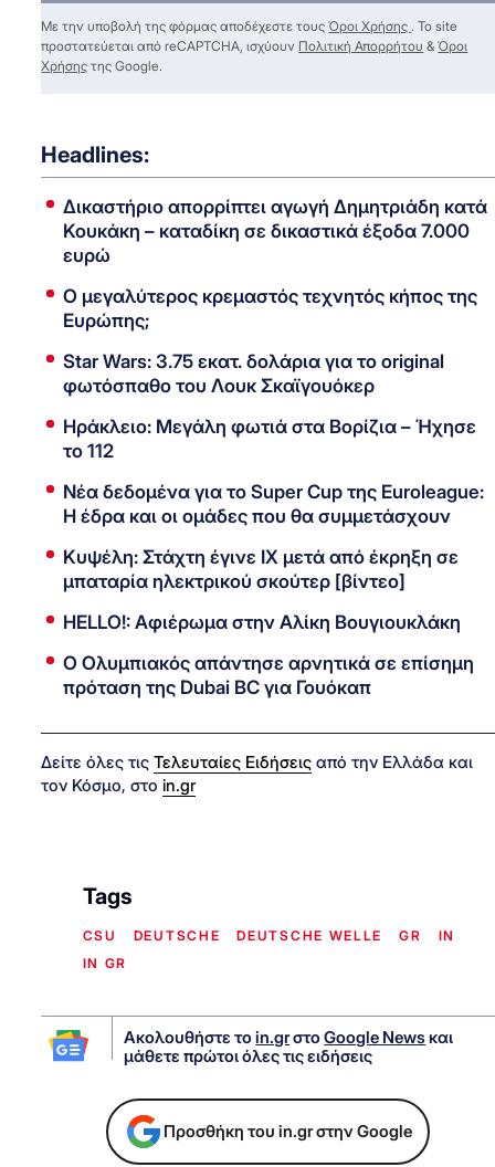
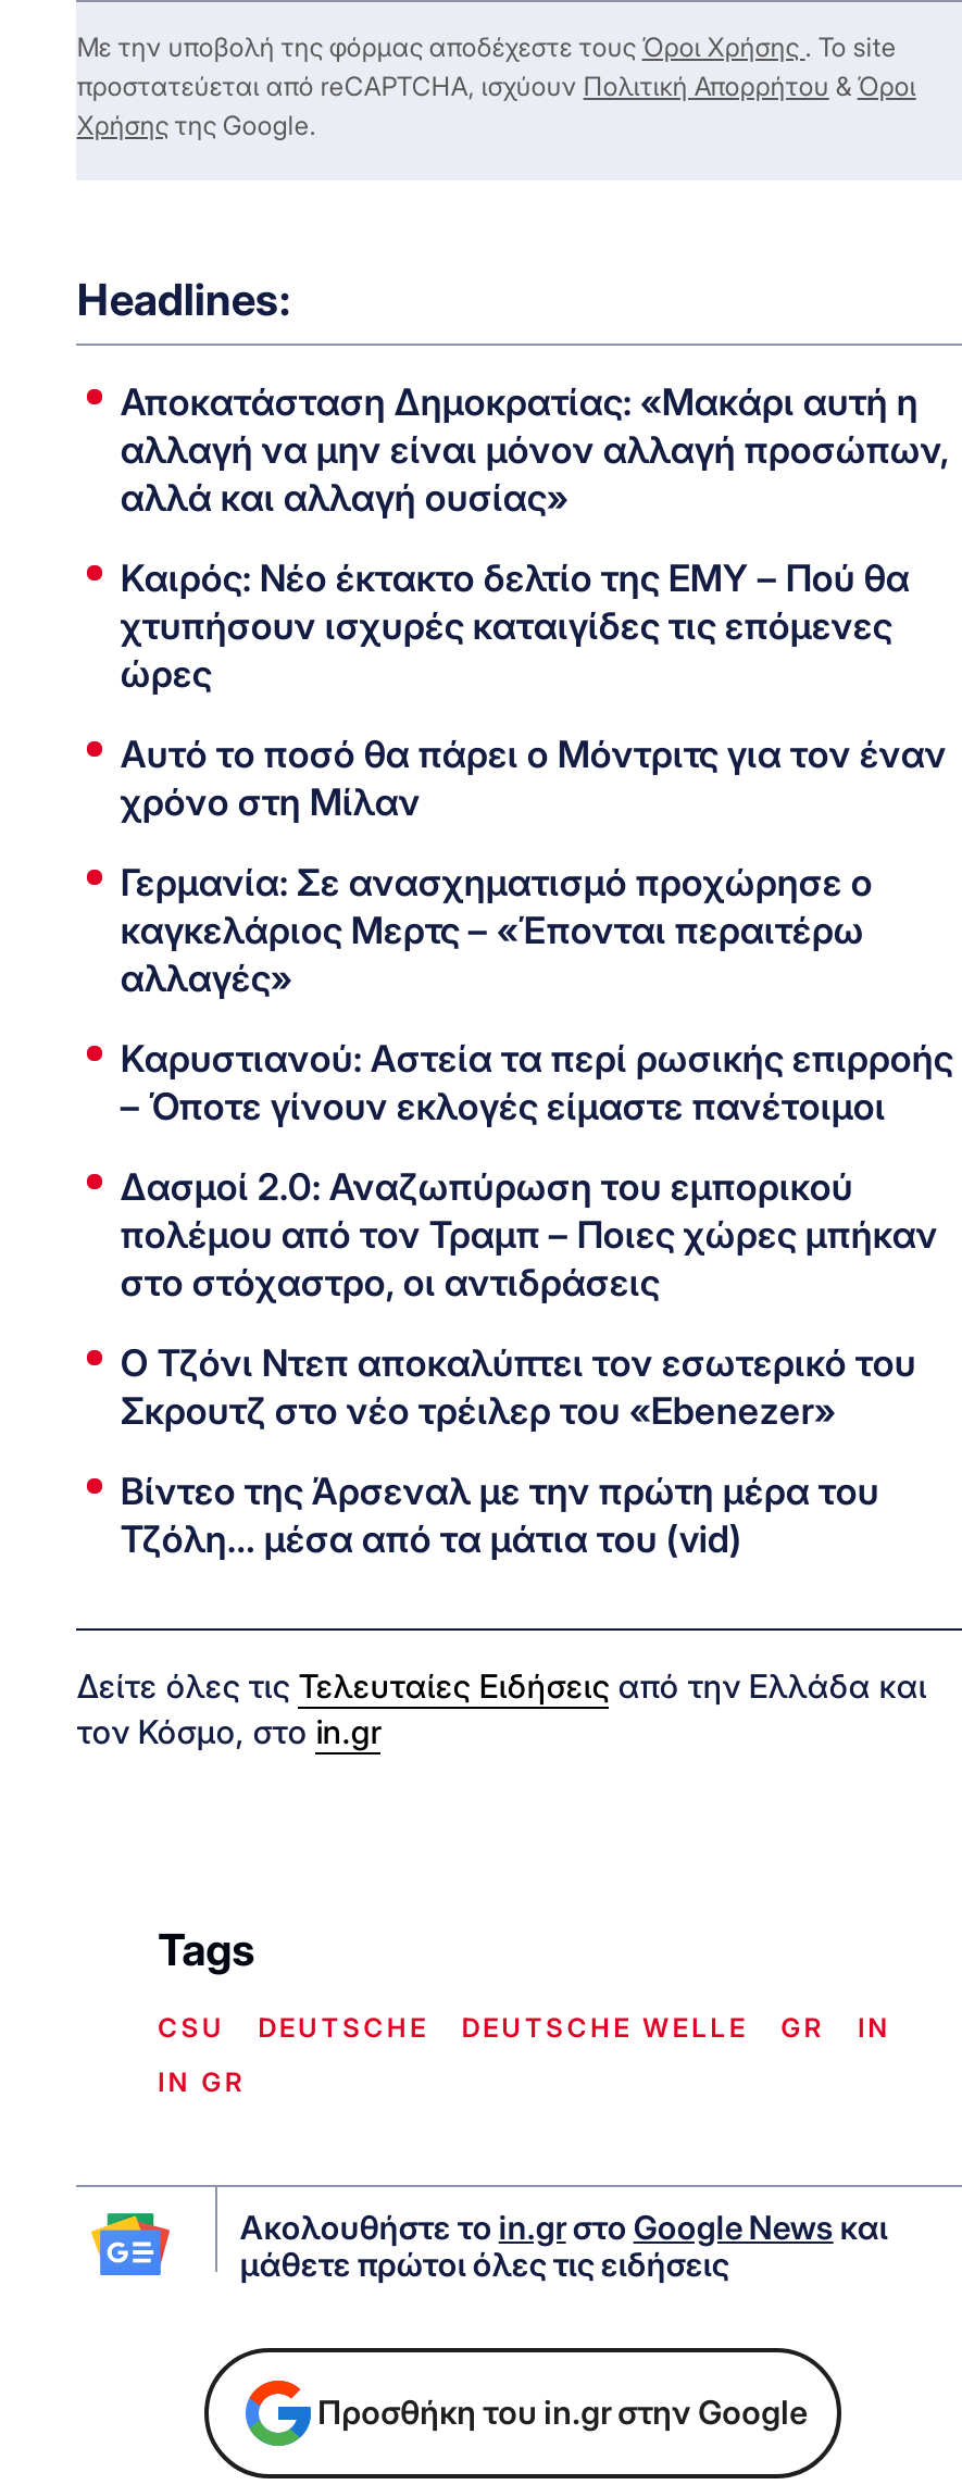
[63,195,488,266] Δικαστήριο απορρίπτει αγωγή Δημητριάδη κατά | Κουκάκη – καταδίκη σε δικαστικά έξοδα 7.000 | ευρώ -> [120,380,949,519] Αποκατάσταση Δημοκρατίας: «Μακάρι αυτή η | αλλαγή να μην είναι μόνον αλλαγή προσώπων, | αλλά και αλλαγή ουσίας»
[63,285,478,331] Ο μεγαλύτερος κρεμαστός τεχνητός κήπος της | Ευρώπης; -> [120,556,909,695] Καιρός: Νέο έκτακτο δελτίο της ΕΜΥ – Πού θα | χτυπήσουν ισχυρές καταιγίδες τις επόμενες | ώρες
[63,350,445,396] Star Wars: 3.75 εκατ. δολάρια για το original | φωτόσπαθο του Λουκ Σκαϊγουόκερ -> [120,732,946,823] Αυτό το ποσό θα πάρει ο Μόντριτς για τον έναν | χρόνο στη Μίλαν
[63,415,477,462] Ηράκλειο: Μεγάλη φωτιά στα Βορίζια – Ήχησε | το 112 -> [120,860,872,999] Γερμανία: Σε ανασχηματισμό προχώρησε ο | καγκελάριος Μερτς – «Έπονται περαιτέρω | αλλαγές»
[63,480,484,527] Νέα δεδομένα για το Super Cup της Euroleague: | Η έδρα και οι ομάδες που θα συμμετάσχουν -> [120,1036,953,1128] Καρυστιανού: Αστεία τα περί ρωσικής επιρροής | – Όποτε γίνουν εκλογές είμαστε πανέτοιμοι
[63,546,459,592] Κυψέλη: Στάχτη έγινε ΙΧ μετά από έκρηξη σε | μπαταρία ηλεκτρικού σκούτερ [βίντεο] -> [120,1165,938,1304] Δασμοί 2.0: Αναζωπύρωση του εμπορικού | πολέμου από τον Τραμπ – Ποιες χώρες μπήκαν | στο στόχαστρο, οι αντιδράσεις
[63,611,461,633] HELLO!: Αφιέρωμα στην Αλίκη Βουγιουκλάκη -> [120,1341,916,1432] Ο Τζόνι Ντεπ αποκαλύπτει τον εσωτερικό του | Σκρουτζ στο νέο τρέιλερ του «Ebenezer»
[63,652,474,698] Ο Ολυμπιακός απάντησε αρνητικά σε επίσημη | πρόταση της Dubai BC για Γουόκαπ -> [120,1469,879,1560] Βίντεο της Άρσεναλ με την πρώτη μέρα του | Τζόλη… μέσα από τα μάτια του (vid)

